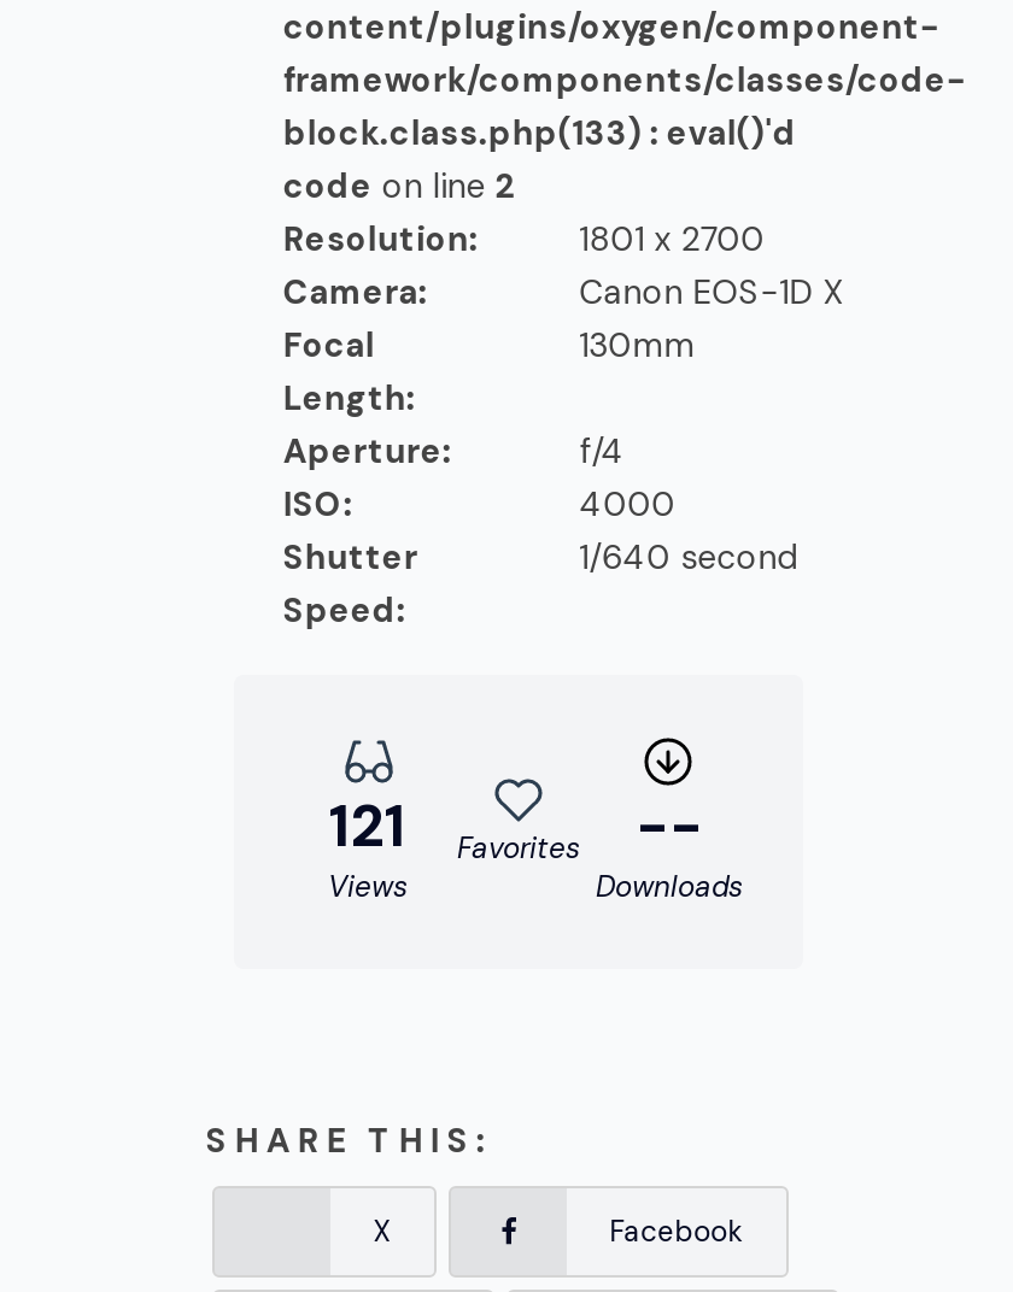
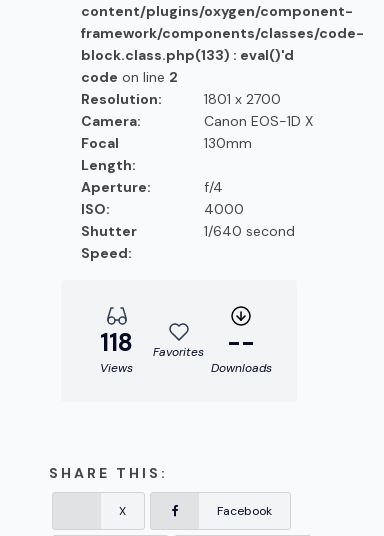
[329,788,406,865] 121 -> [100,327,133,359] 118

